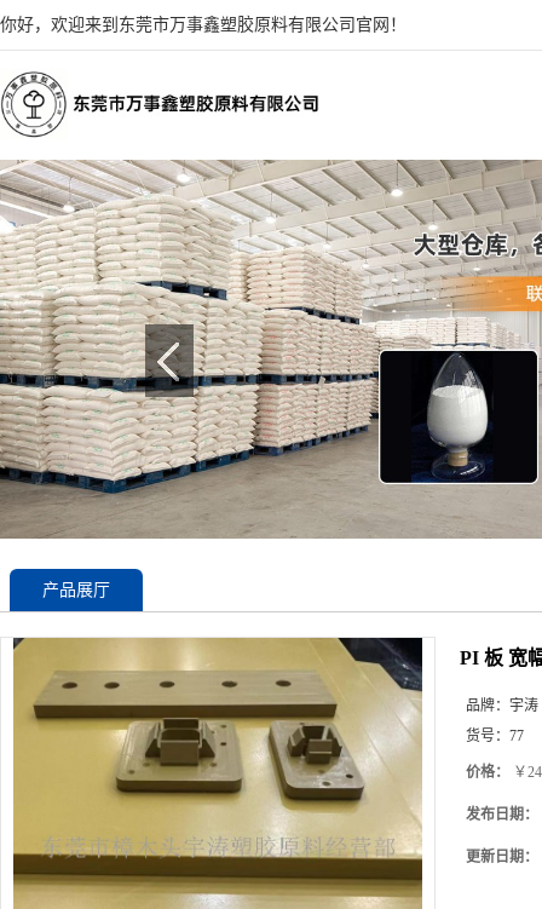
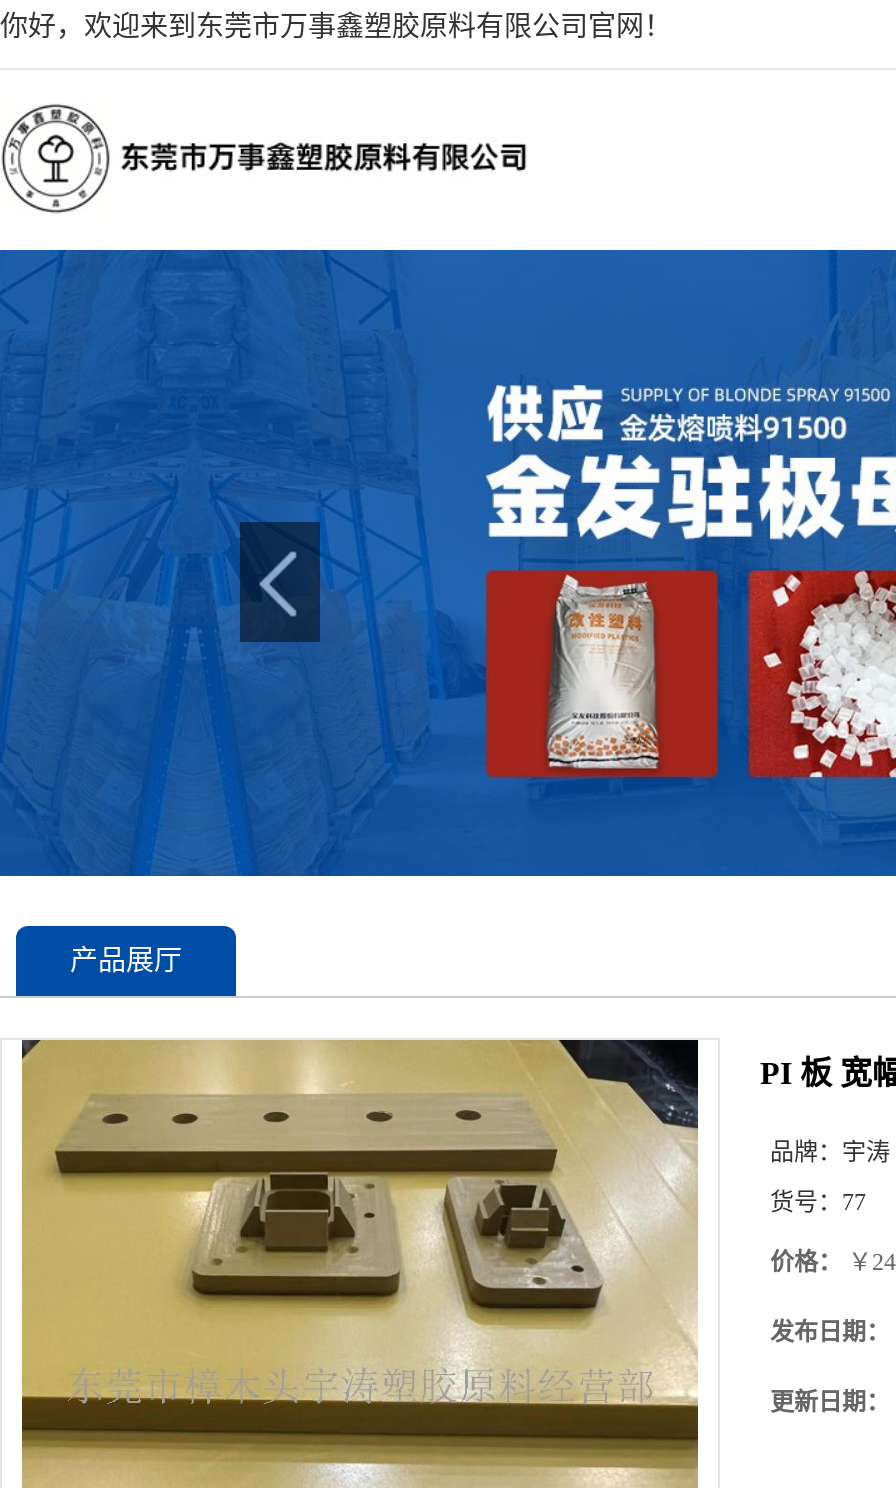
[4,159,538,540] [image] -> [6,248,890,878] [image]

